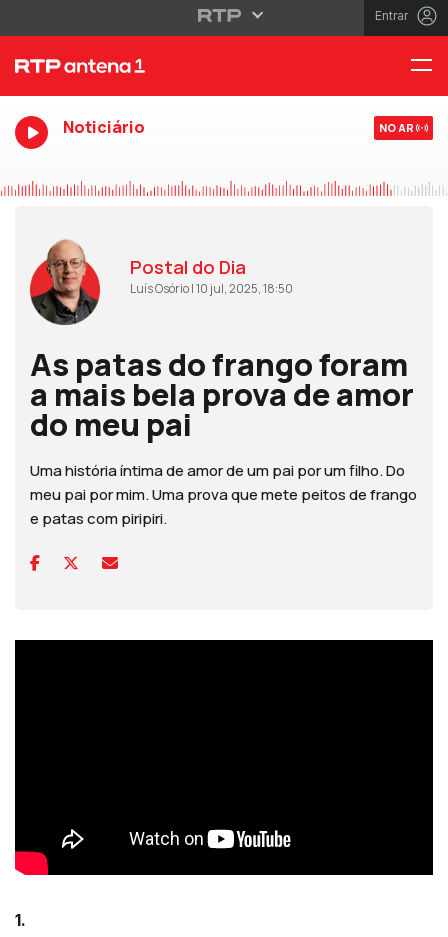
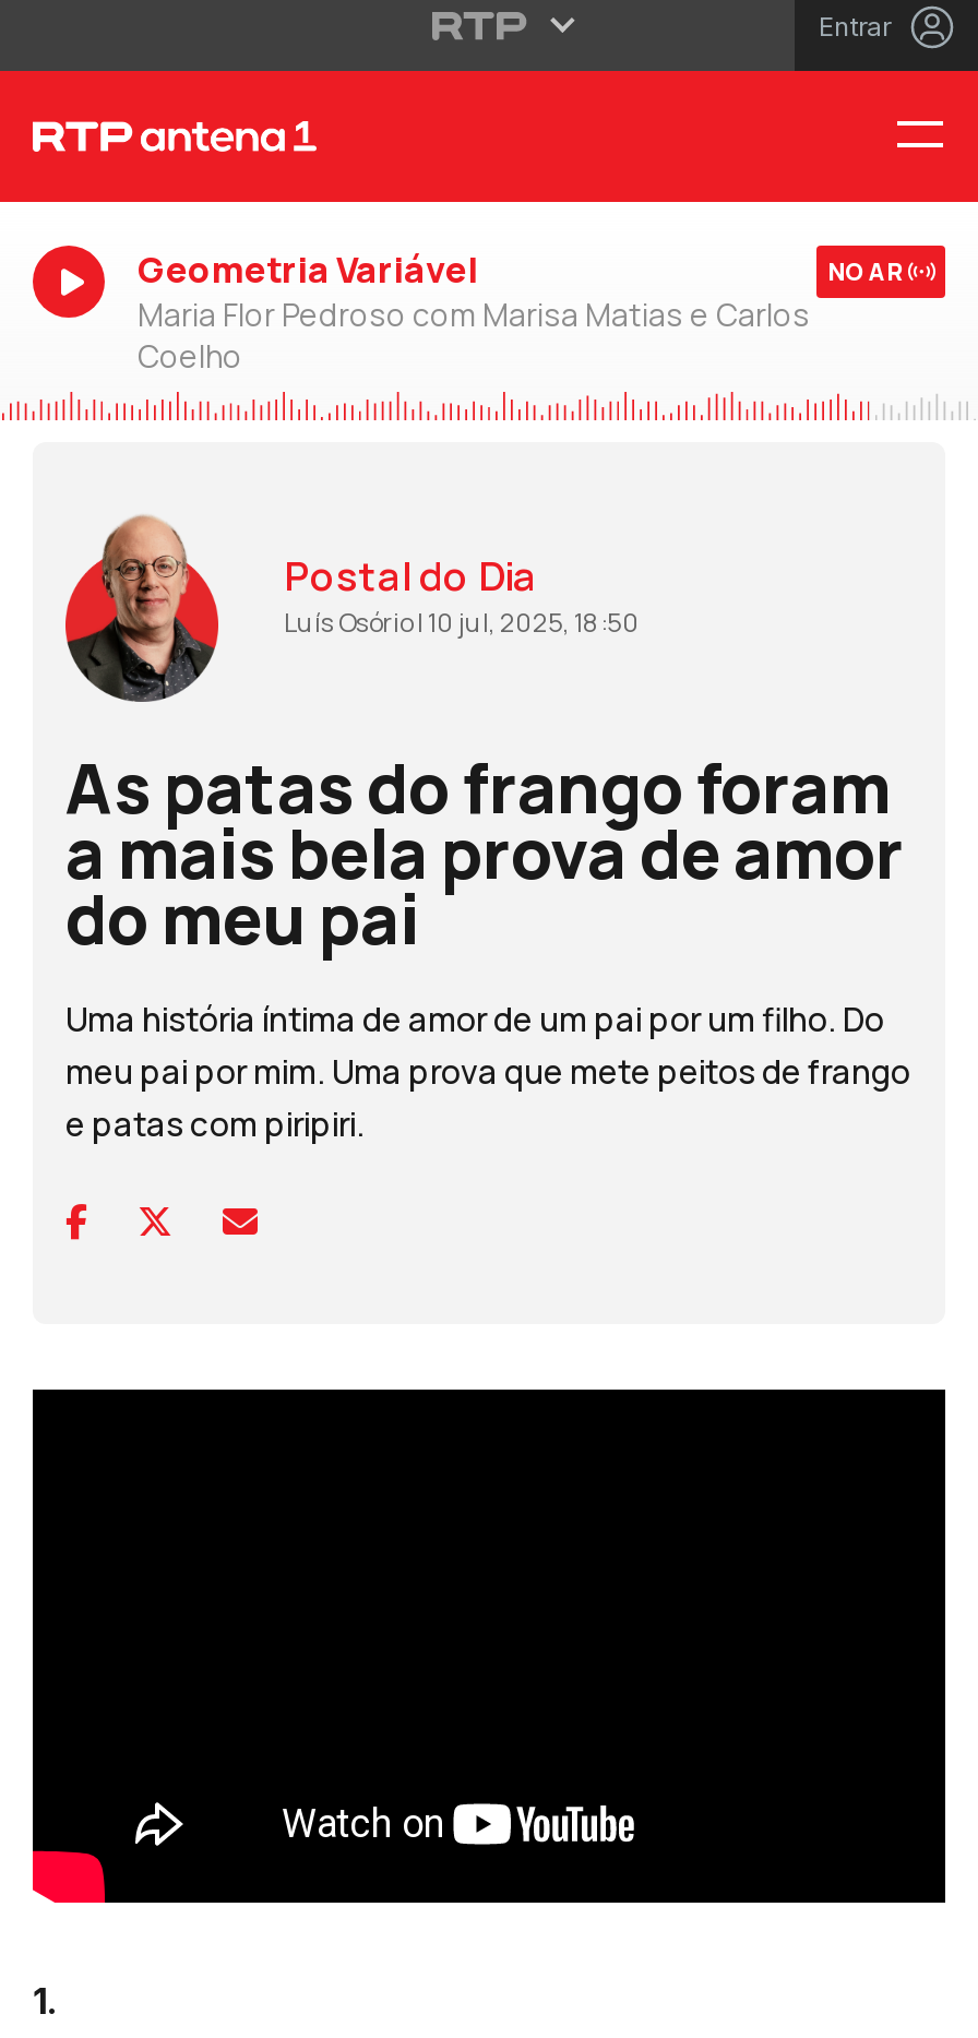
[63,116,145,138] Noticiário -> [138,246,810,377] Geometria Variável | Maria Flor Pedroso com Marisa Matias e Carlos | Coelho

